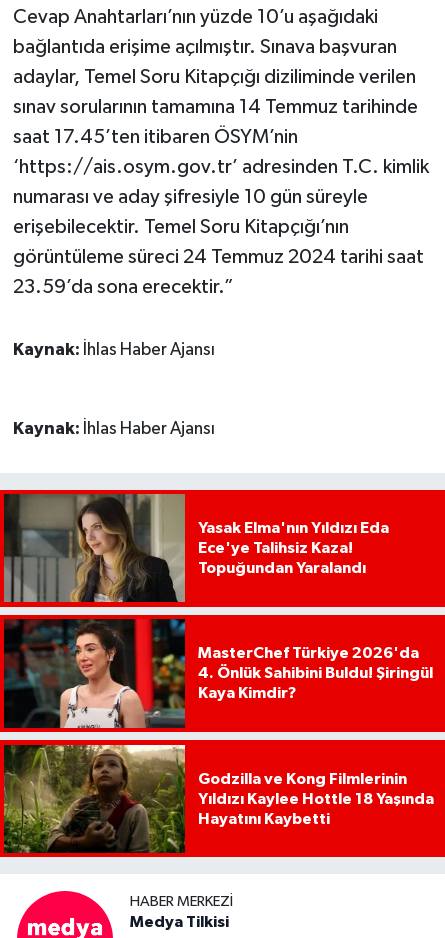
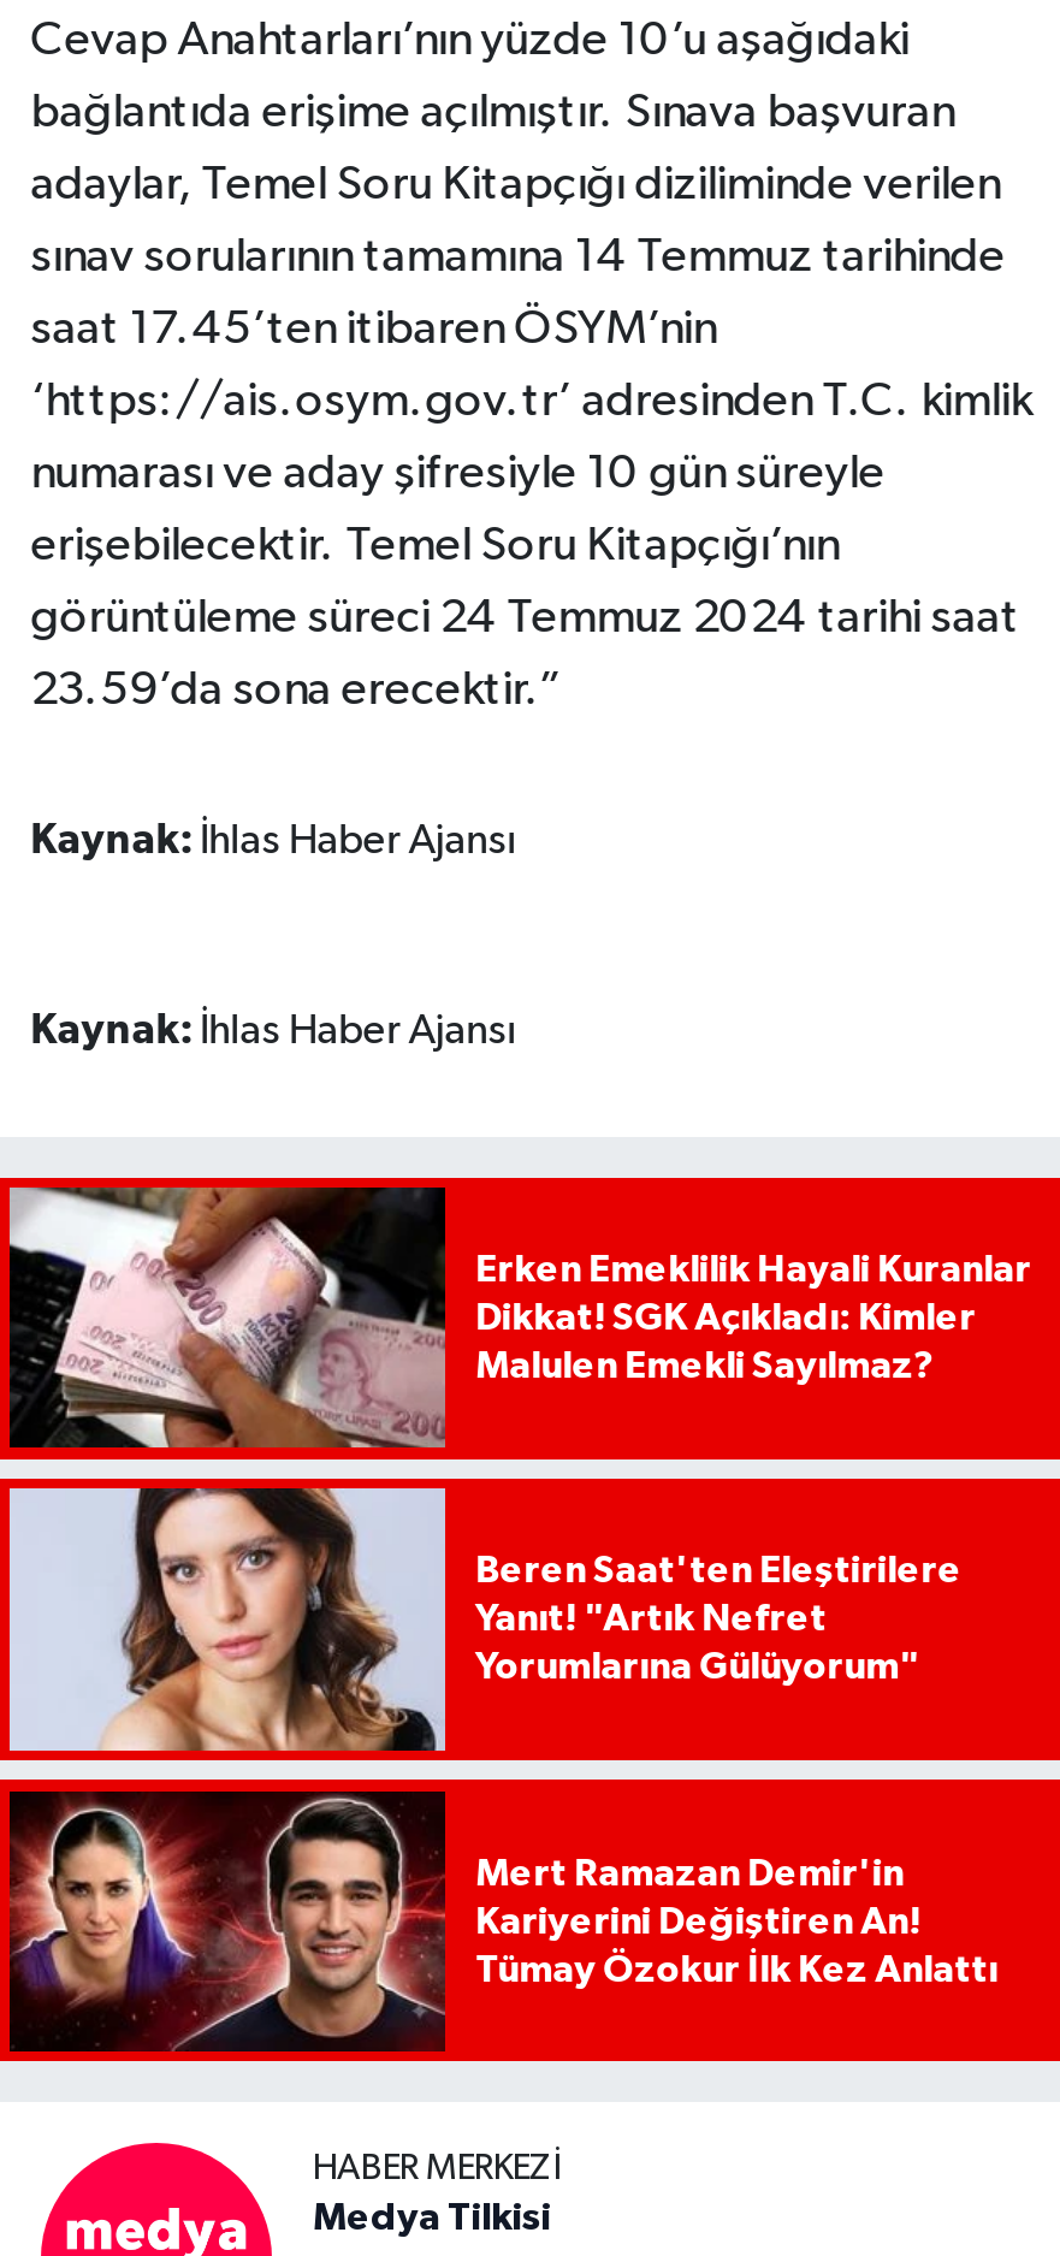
[3,493,389,603] [image] | Yasak Elma'nın Yıldızı Eda | Ece'ye Talihsiz Kaza! | Topuğundan Yaralandı -> [7,1185,1031,1450] [image] | Erken Emeklilik Hayali Kuranlar | Dikkat! SGK Açıkladı: Kimler | Malulen Emekli Sayılmaz?
[3,618,433,729] [image] | MasterChef Türkiye 2026'da | 4. Önlük Sahibini Buldu! Şiringül | Kaya Kimdir? -> [7,1486,962,1753] [image] | Beren Saat'ten Eleştirilere | Yanıt! "Artık Nefret | Yorumlarına Gülüyorum"
[3,744,434,854] [image] | Godzilla ve Kong Filmlerinin | Yıldızı Kaylee Hottle 18 Yaşında | Hayatını Kaybetti -> [7,1789,998,2051] [image] | Mert Ramazan Demir'in | Kariyerini Değiştiren An! | Tümay Özokur İlk Kez Anlattı

